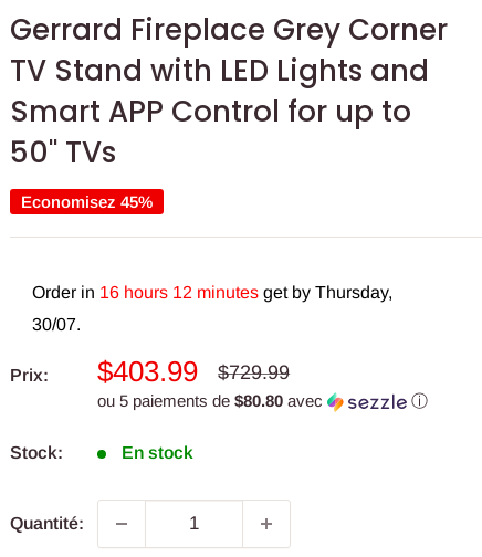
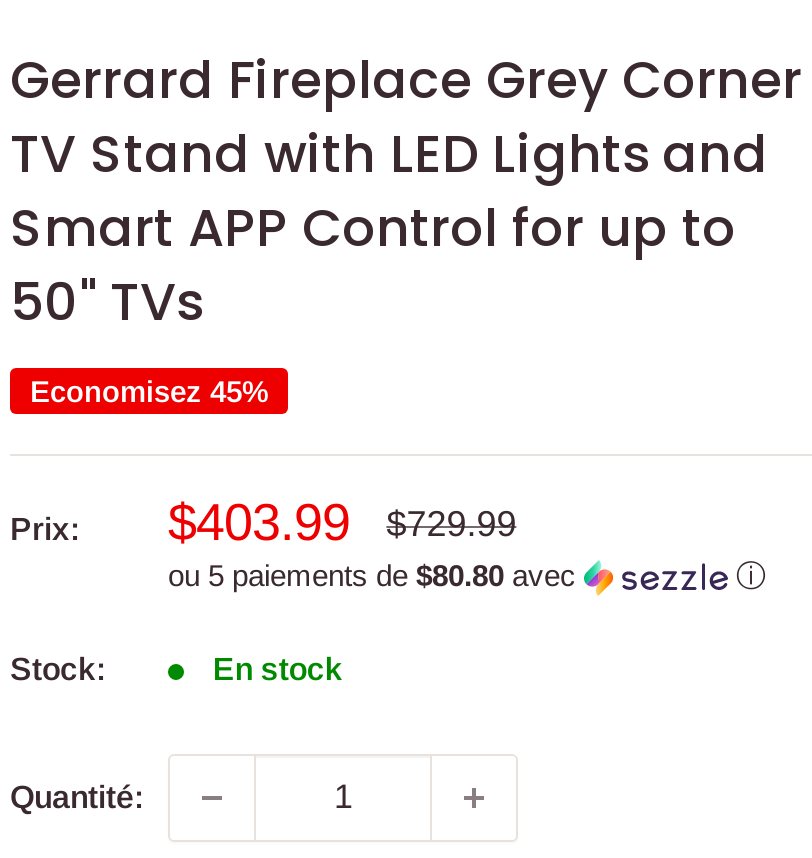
[32,283,392,334] Order in 16 hours 12 minutes get by Thursday, | 30/07. -> none

